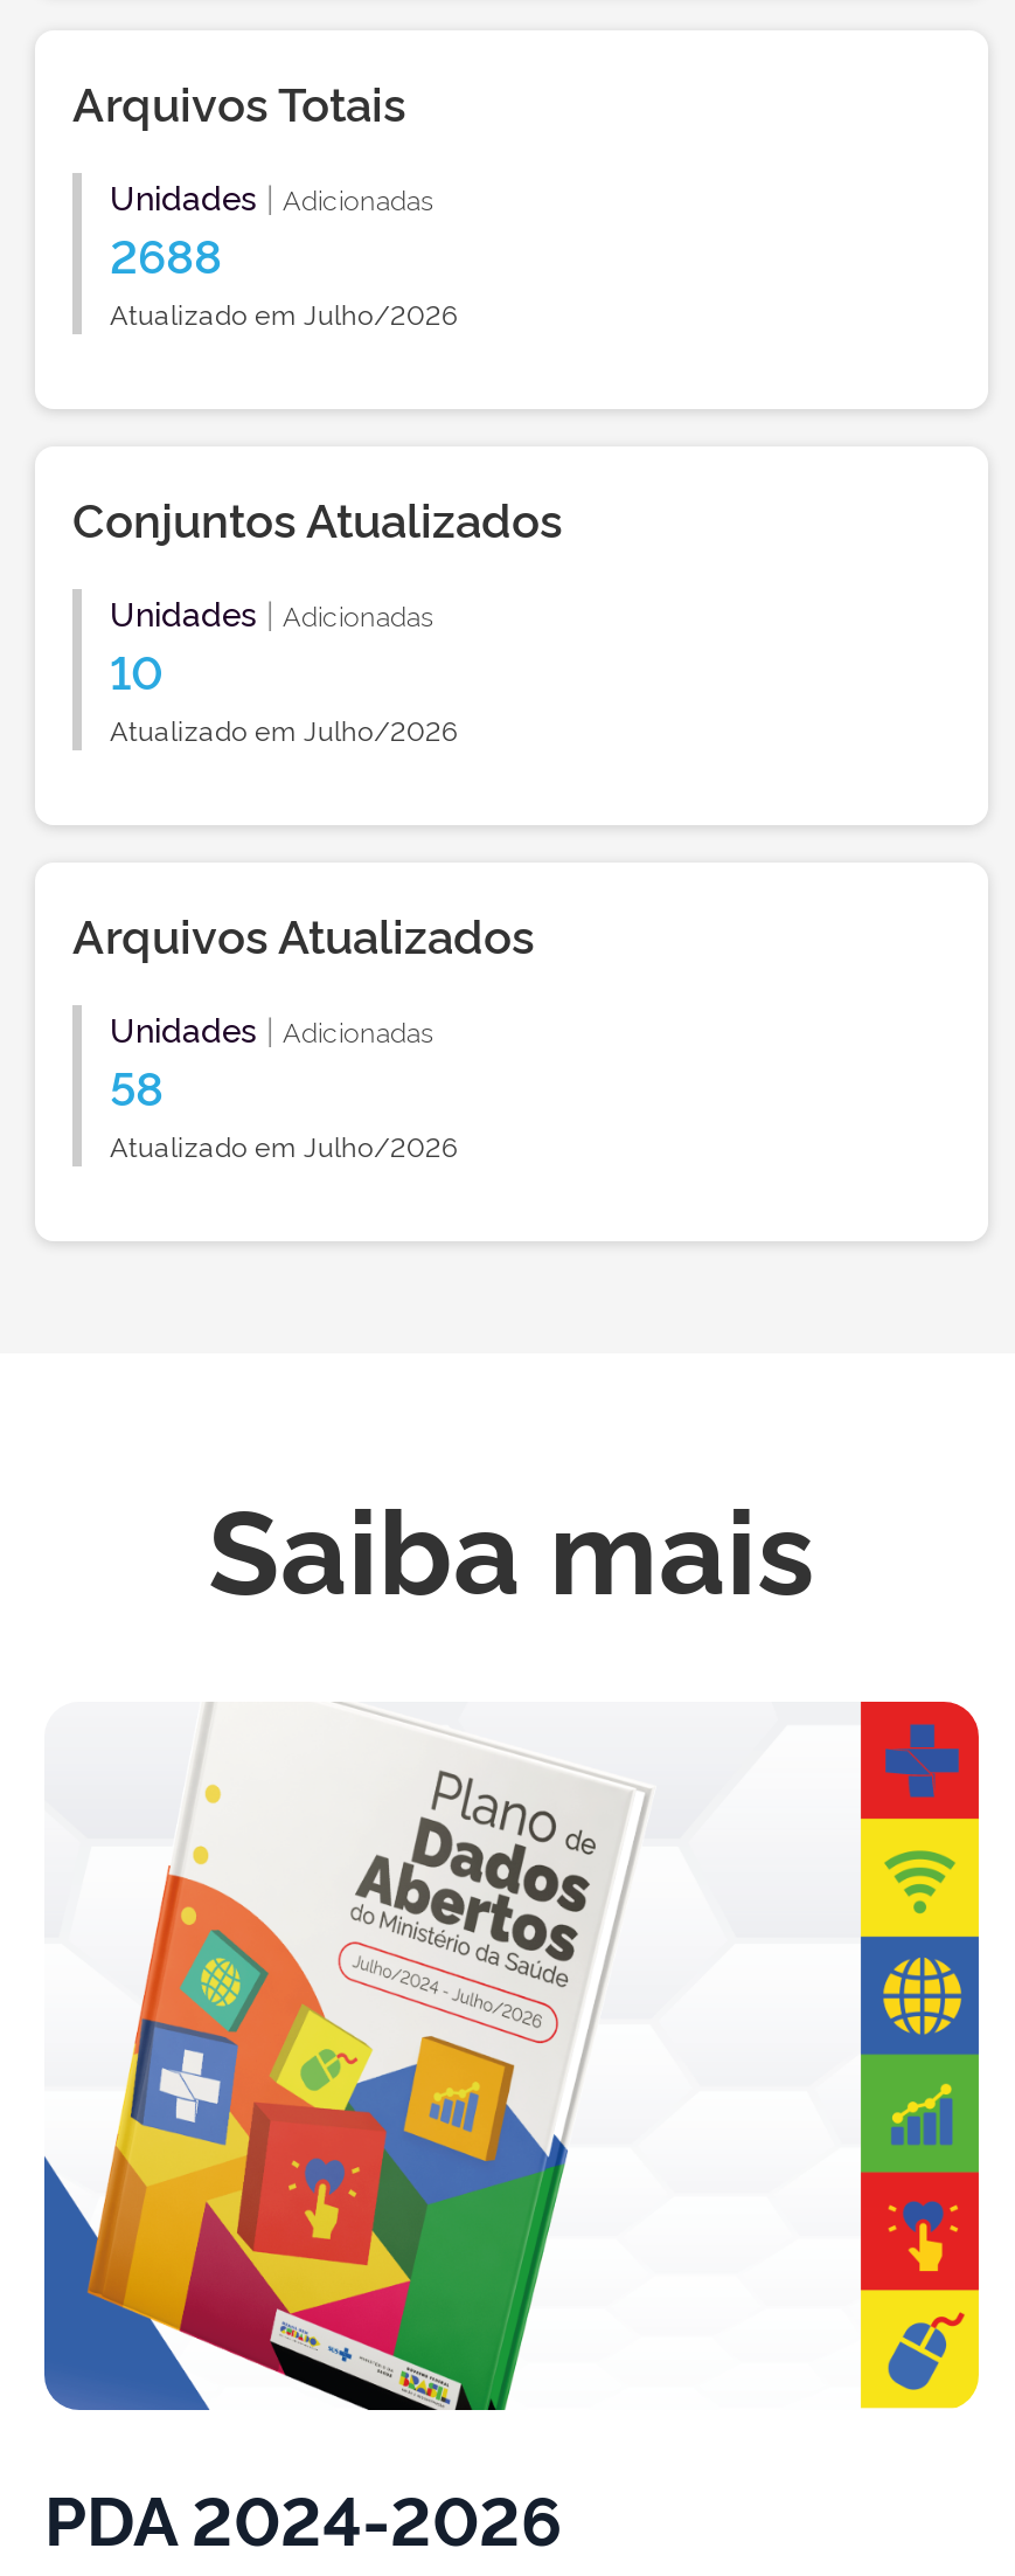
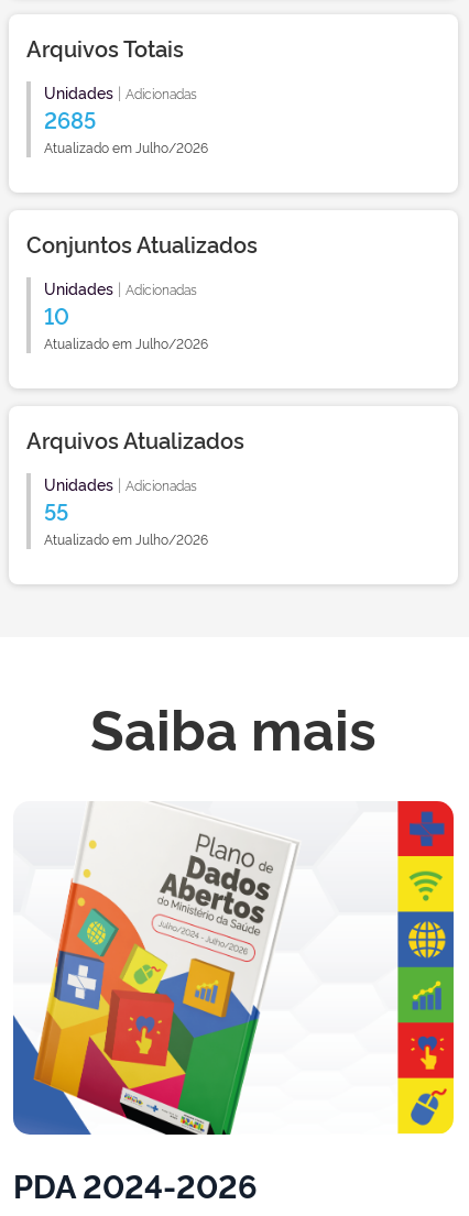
[110,219,222,284] 2688 -> [44,103,96,134] 2685
[110,1051,164,1116] 58 -> [44,495,68,525] 55

